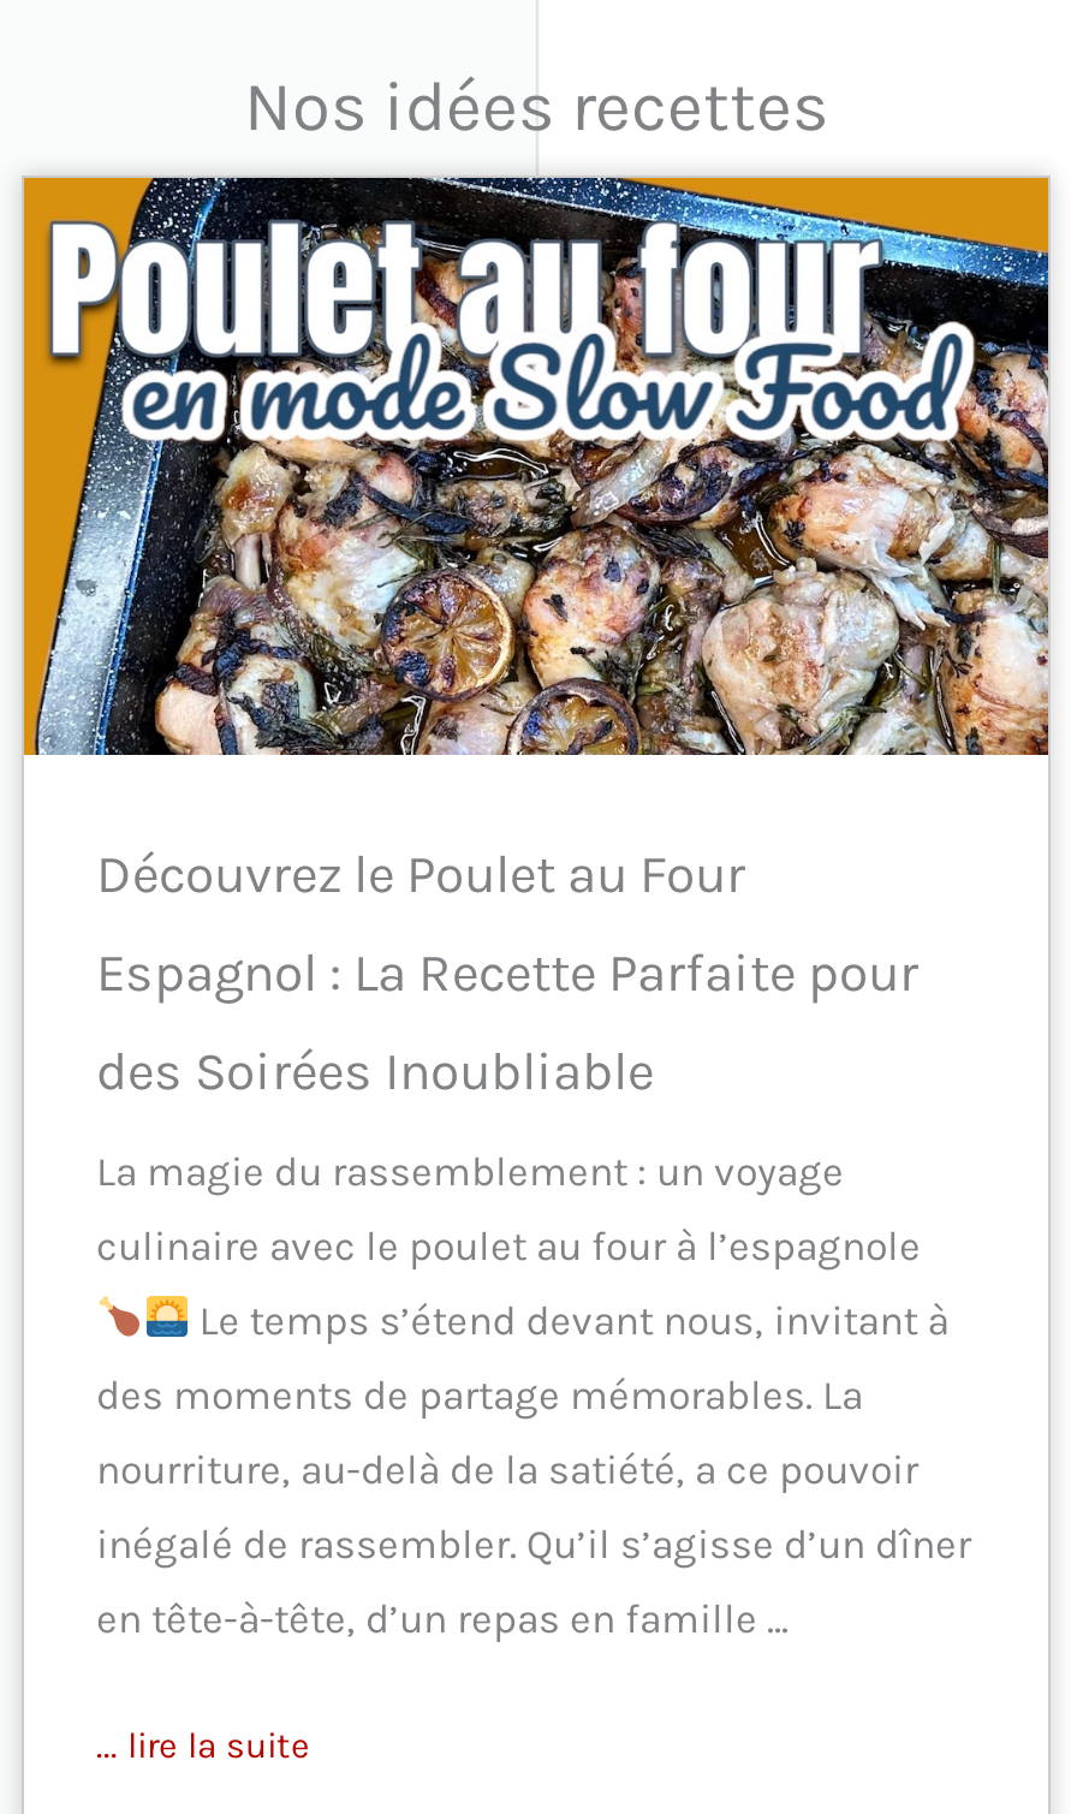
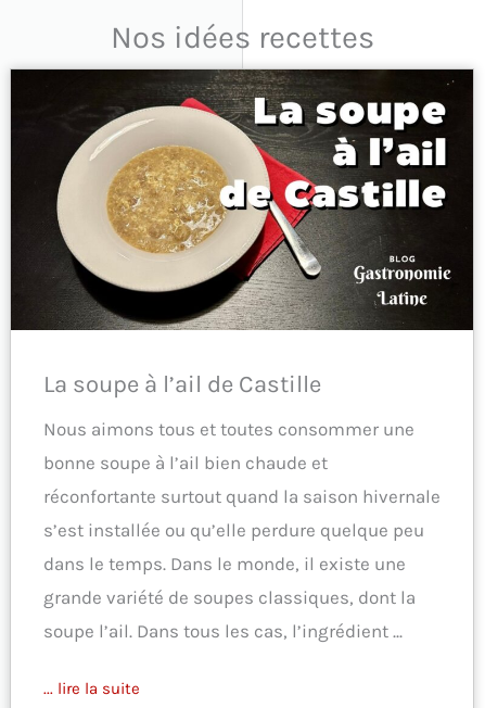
[22,176,1051,1641] [image] | Découvrez le Poulet au Four | Espagnol : La Recette Parfaite pour | des Soirées Inoubliable | La magie du rassemblement : un voyage | culinaire avec le poulet au four à l’espagnole | Le temps s’étend devant nous, invitant à | des moments de partage mémorables. La | nourriture, au-delà de la satiété, a ce pouvoir | inégalé de rassembler. Qu’il s’agisse d’un dîner | en tête-à-tête, d’un repas en famille ... -> [10,68,474,641] [image] | La soupe à l’ail de Castille | Nous aimons tous et toutes consommer une | bonne soupe à l’ail bien chaude et | réconfortante surtout quand la saison hivernale | s’est installée ou qu’elle perdure quelque peu | dans le temps. Dans le monde, il existe une | grande variété de soupes classiques, dont la | soupe l’ail. Dans tous les cas, l’ingrédient ...

